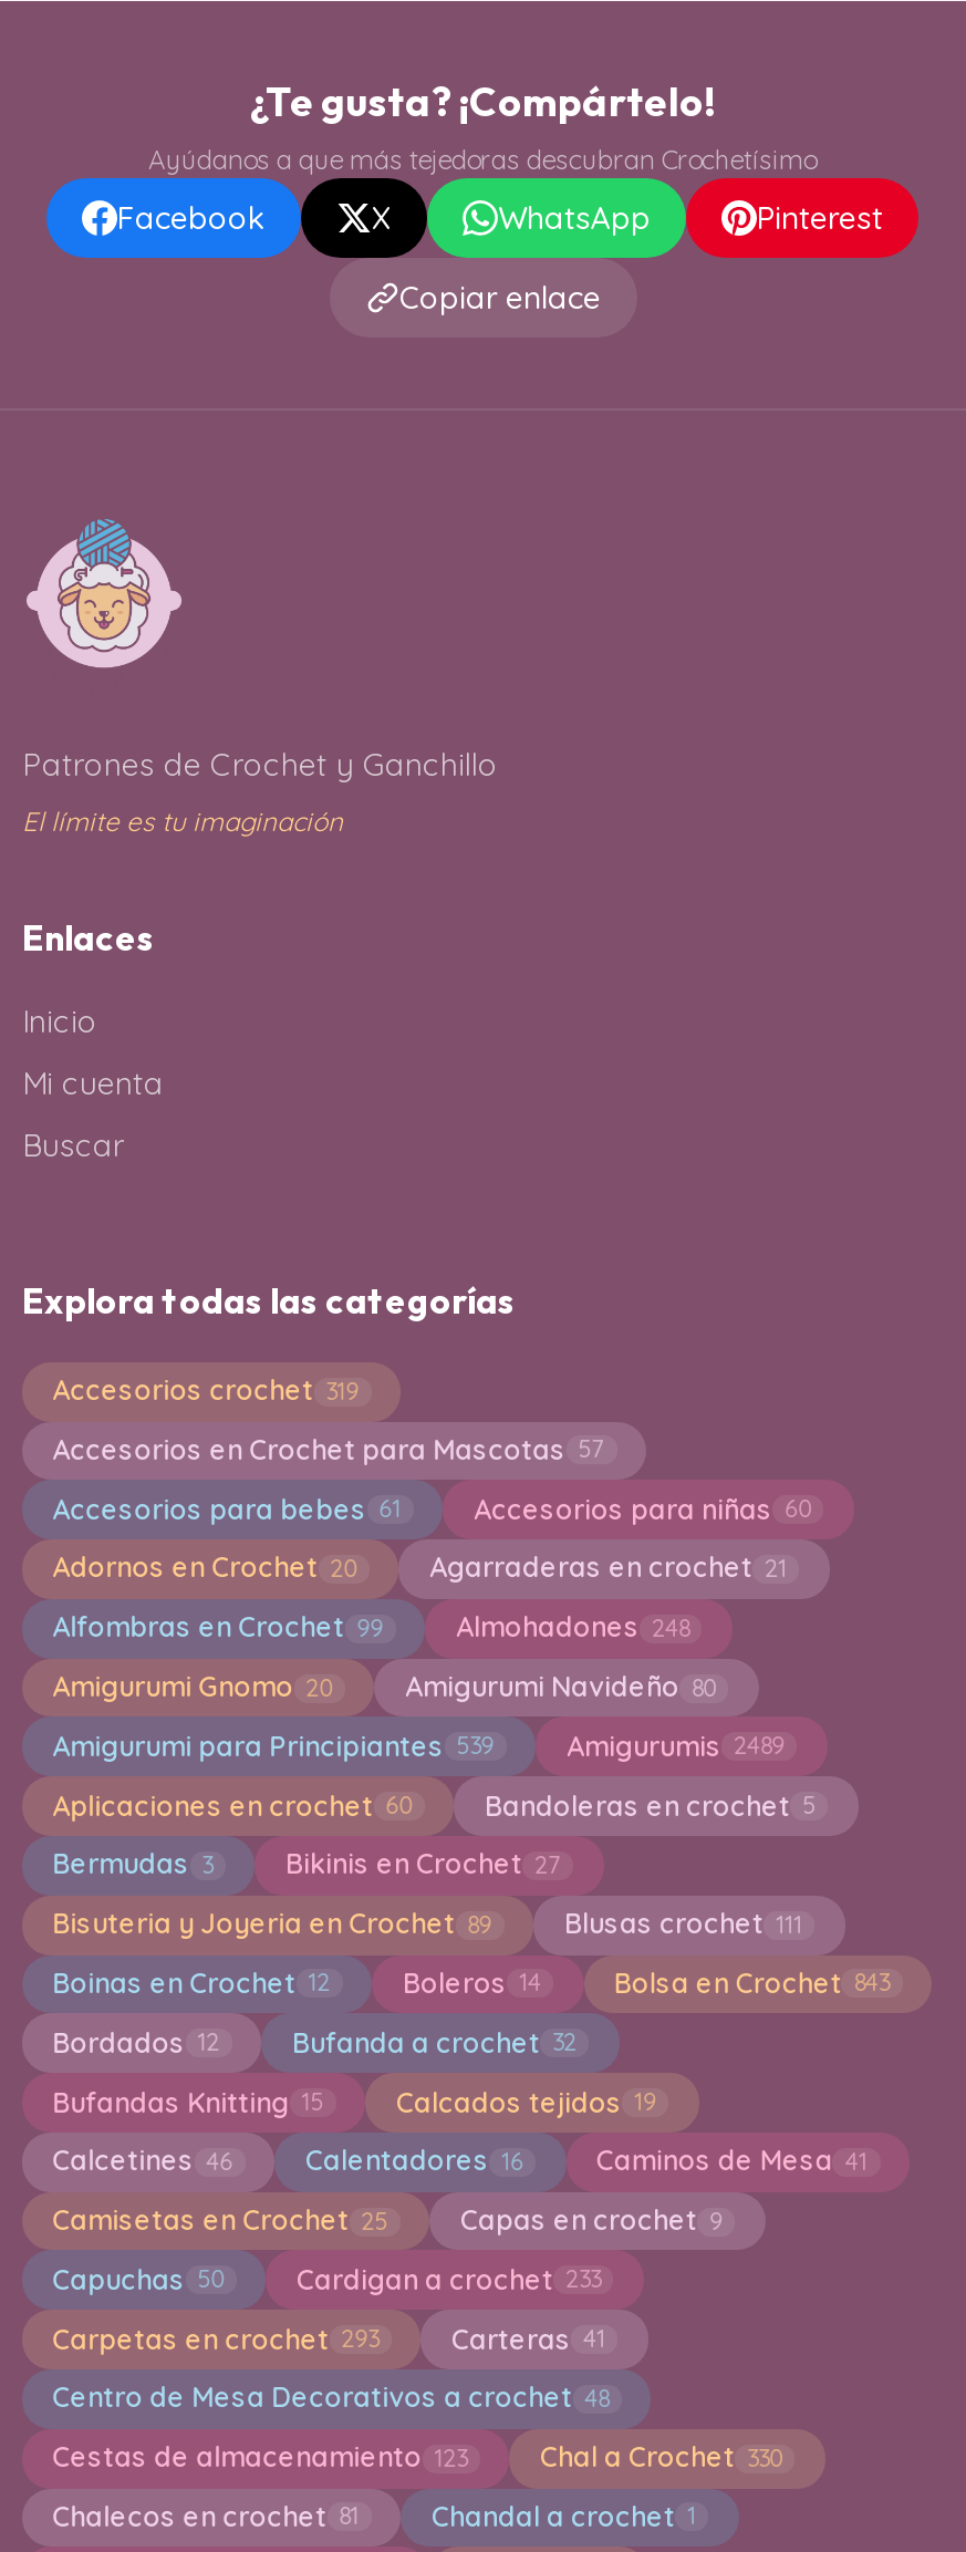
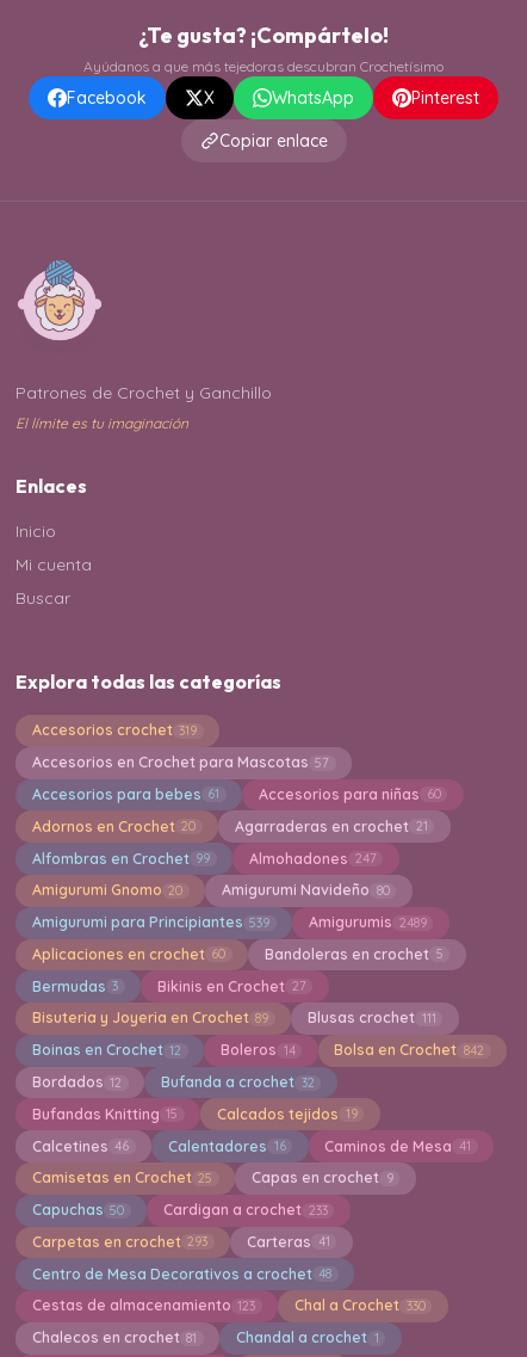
[456,1610,690,1643] Almohadones 248 -> [249,849,376,867] Almohadones 247
[614,1966,889,1999] Bolsa en Crochet 843 -> [334,1041,484,1059] Bolsa en Crochet 842

